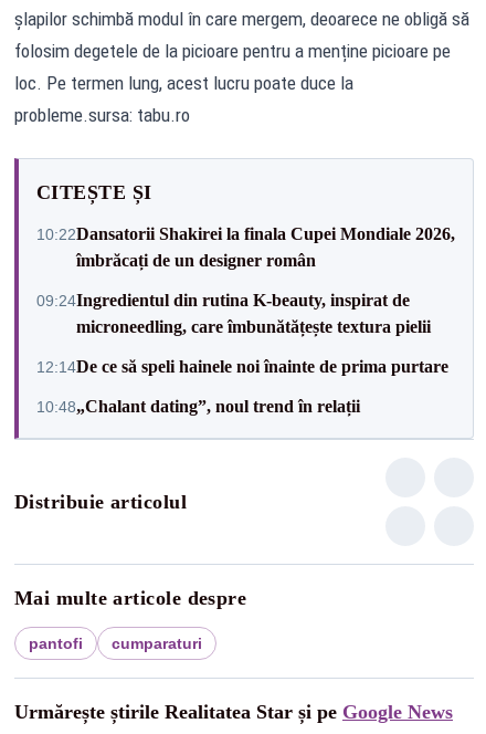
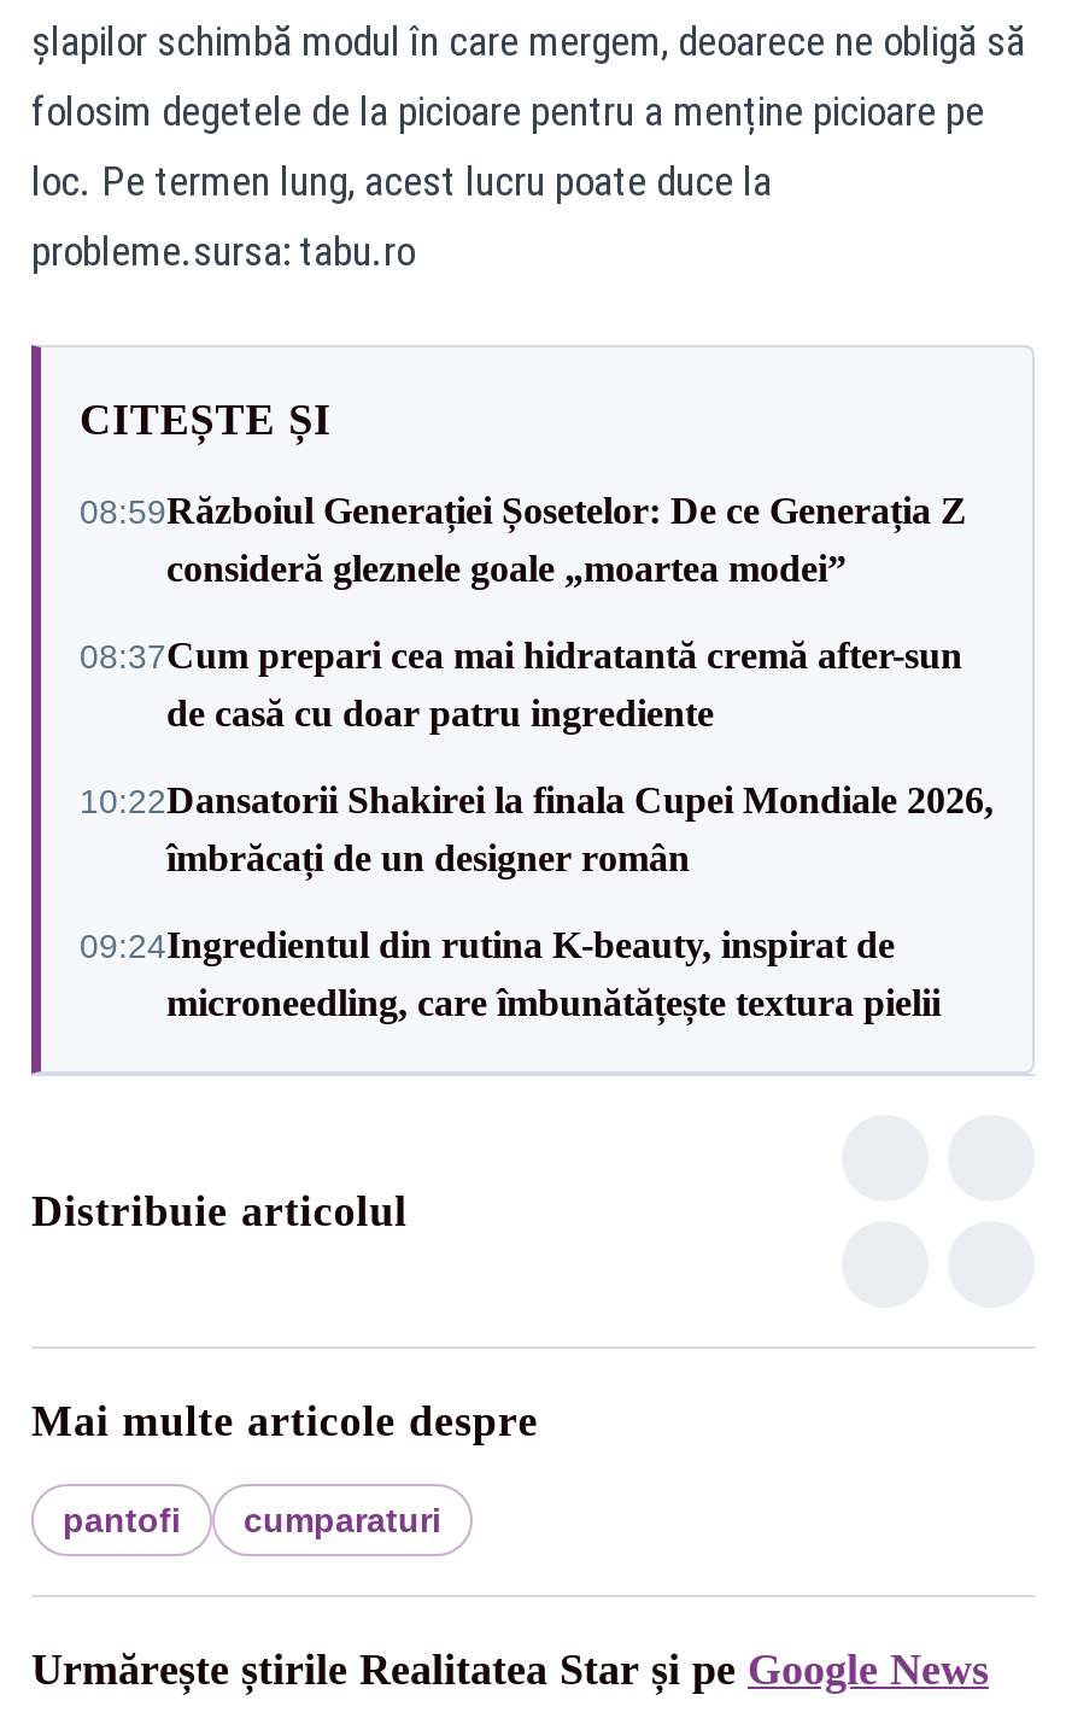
none -> [80,490,967,734] 08:59Războiul Generației Șosetelor: De ce Generația Z | consideră gleznele goale „moartea modei” | 08:37Cum prepari cea mai hidratantă cremă after-sun | de casă cu doar patru ingrediente
moved [36,225,455,336] -> [80,780,994,1024]: 10:22Dansatorii Shakirei la finala Cupei Mondiale 2026, | îmbrăcați de un designer român | 09:24Ingredientul din rutina K-beauty, inspirat de | microneedling, care îmbunătățește textura pielii
[36,357,448,416] 12:14De ce să speli hainele noi înainte de prima purtare | 10:48„Chalant dating”, noul trend în relații -> none

